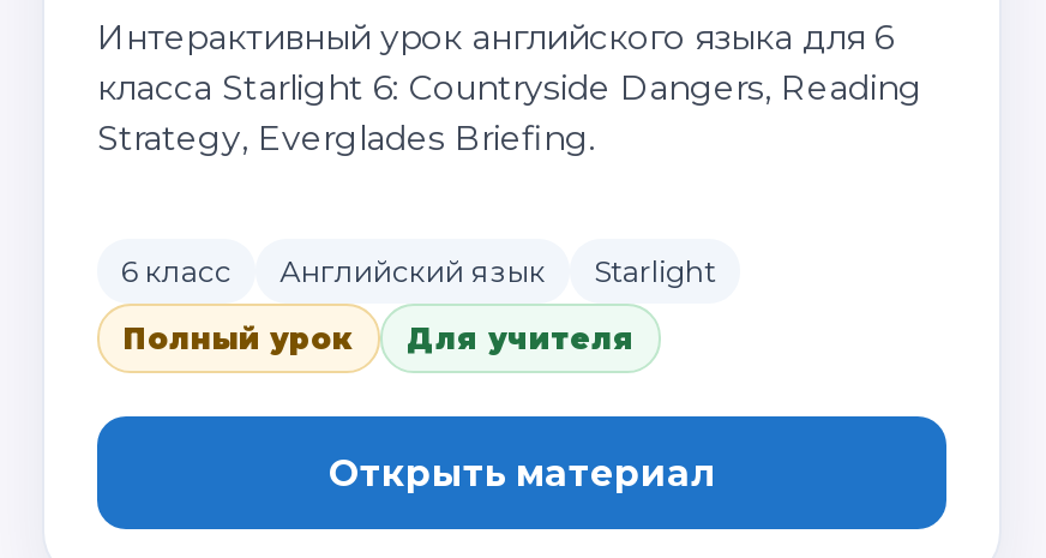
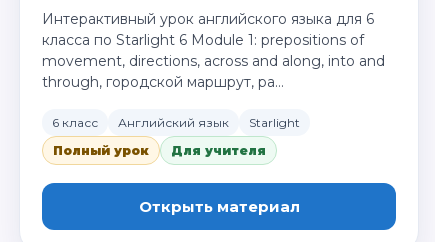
[97,66,922,160] класса Starlight 6: Countryside Dangers, Reading | Strategy, Everglades Briefing. -> [42,31,385,91] класса по Starlight 6 Module 1: prepositions of | movement, directions, across and along, into and | through, городской маршрут, ра…

